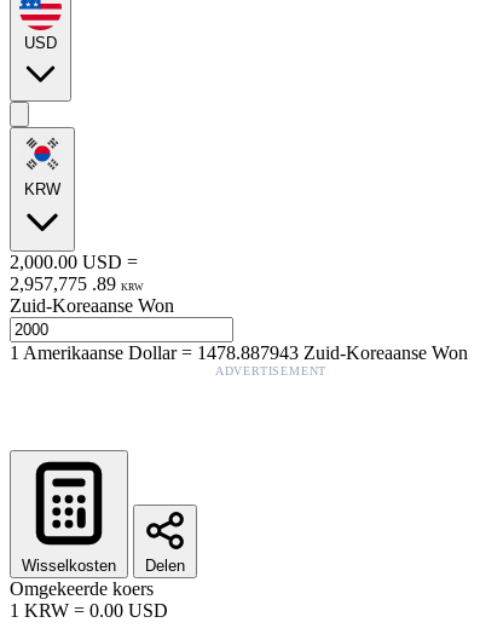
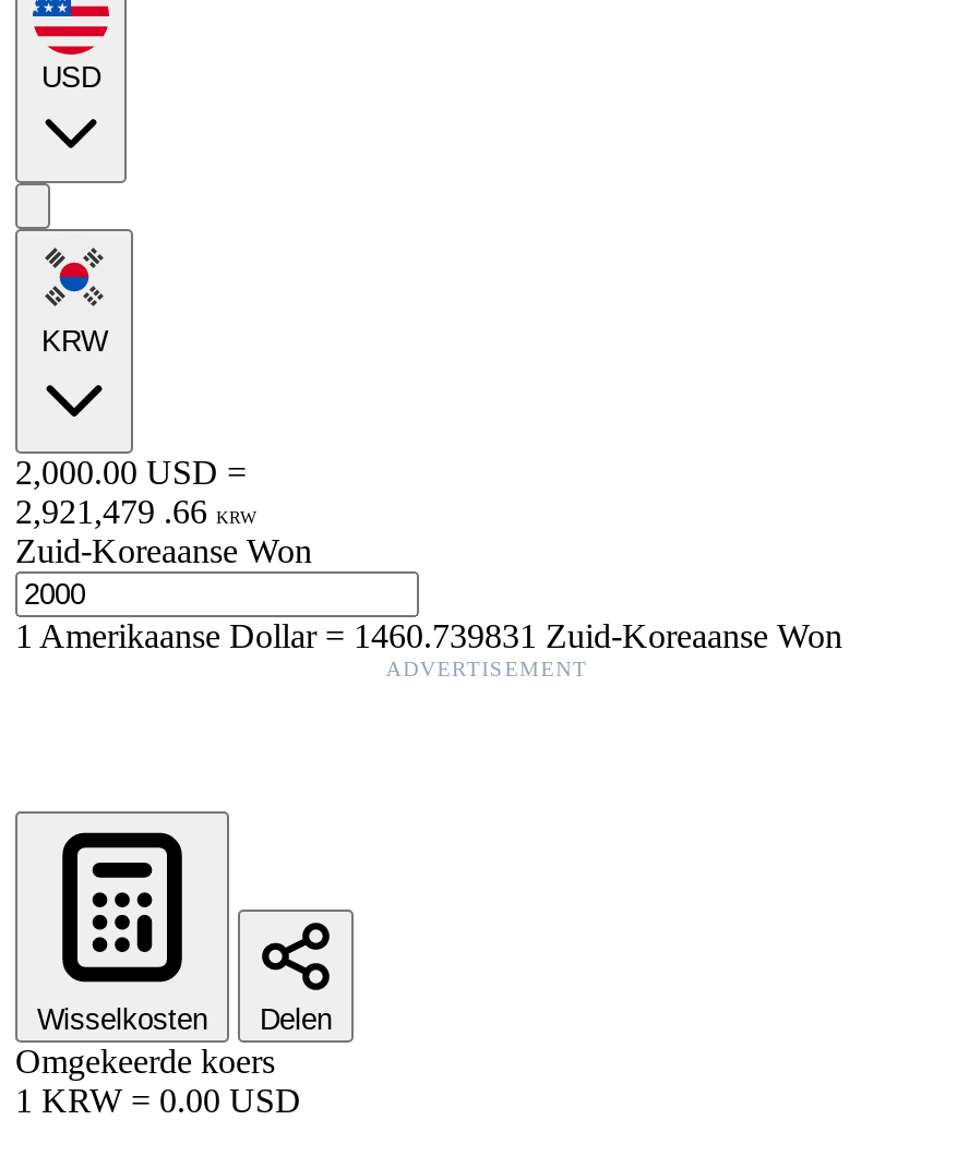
[10,273,144,294] 2,957,775 . 89 KRW -> [15,492,258,530] 2,921,479 . 66 KRW
[10,342,468,363] 1Amerikaanse Dollar=1478.887943 Zuid-Koreaanse Won -> [15,617,842,654] 1Amerikaanse Dollar=1460.739831 Zuid-Koreaanse Won

